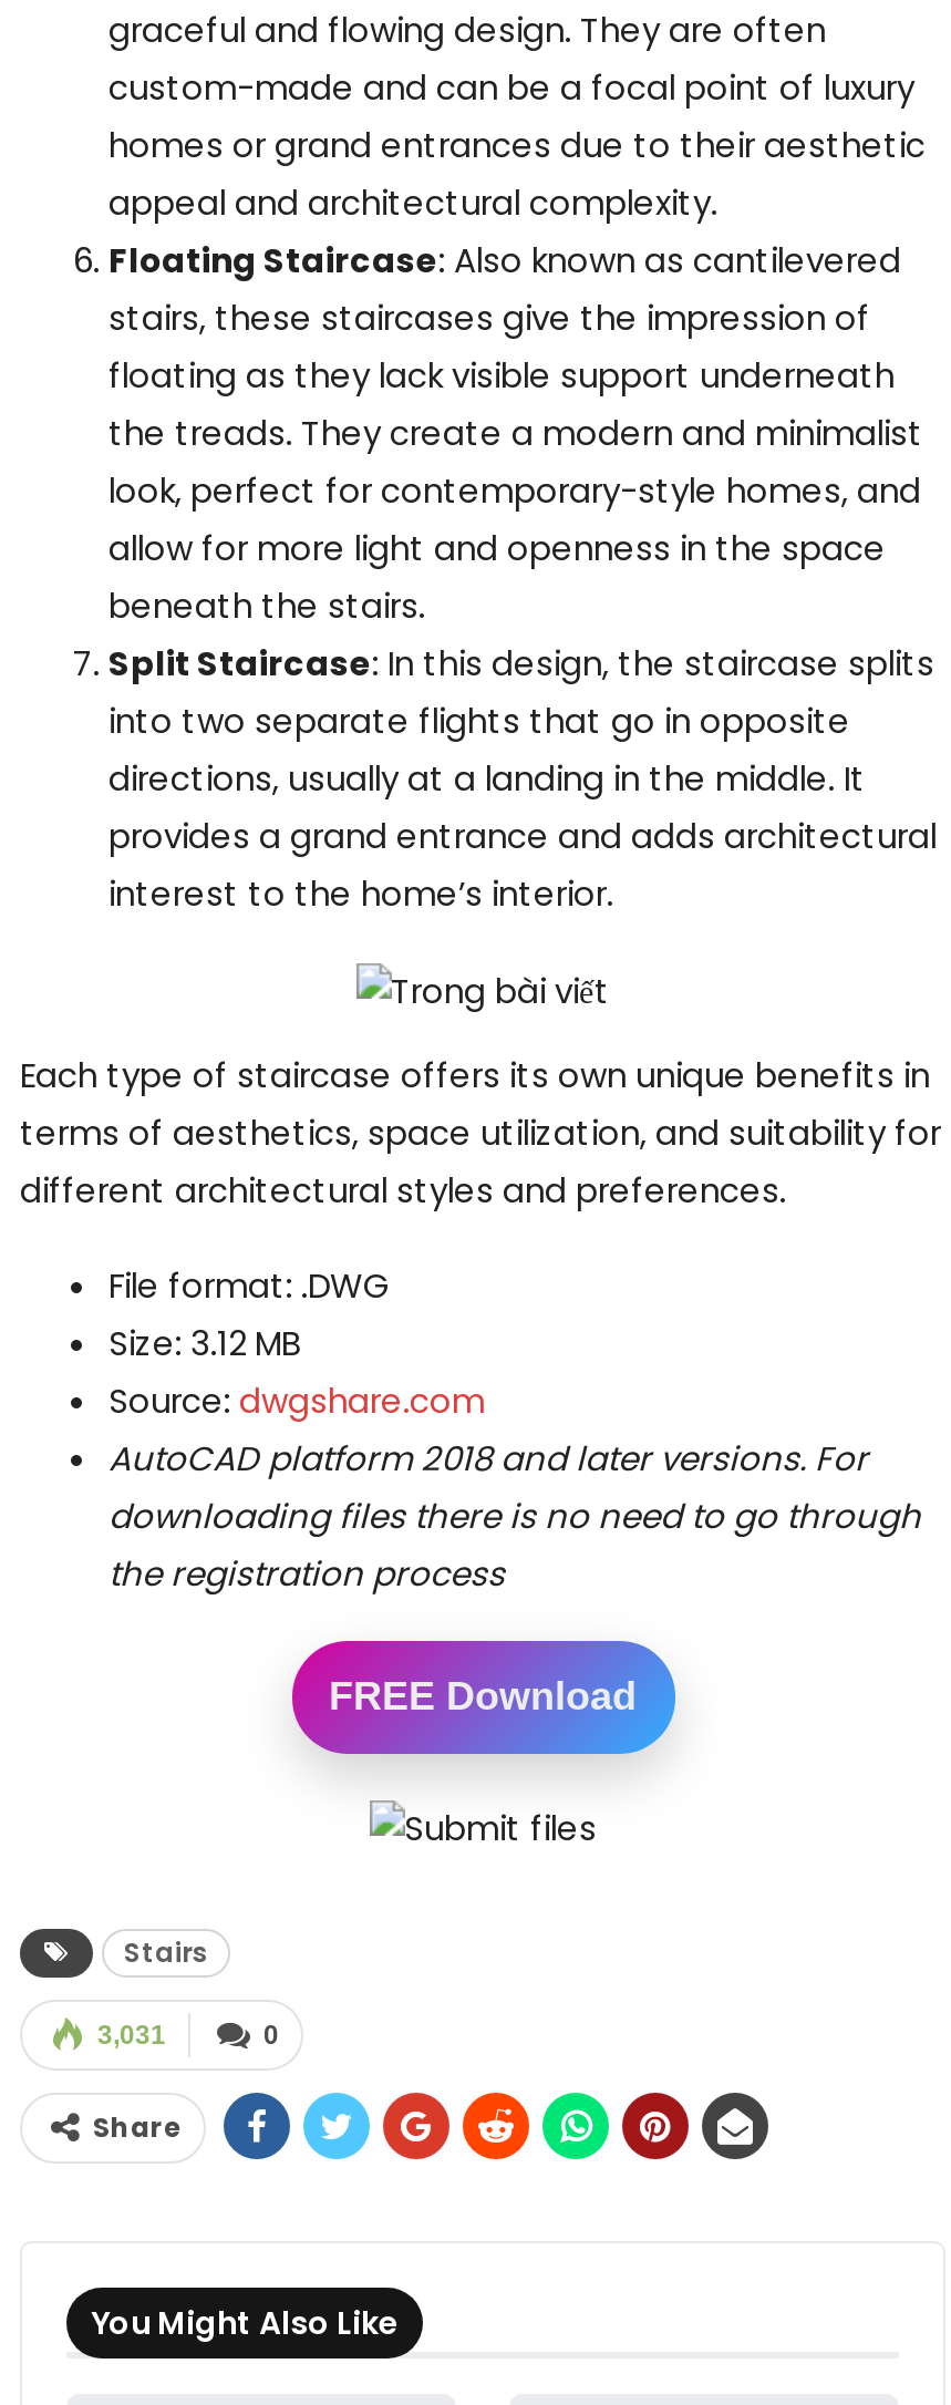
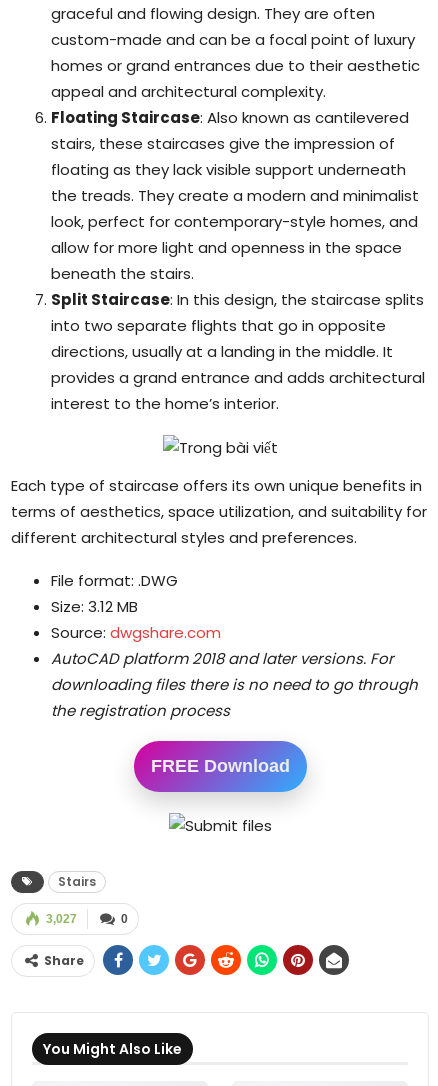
[97,2019,166,2050] 3,031 -> [46,912,77,926] 3,027

